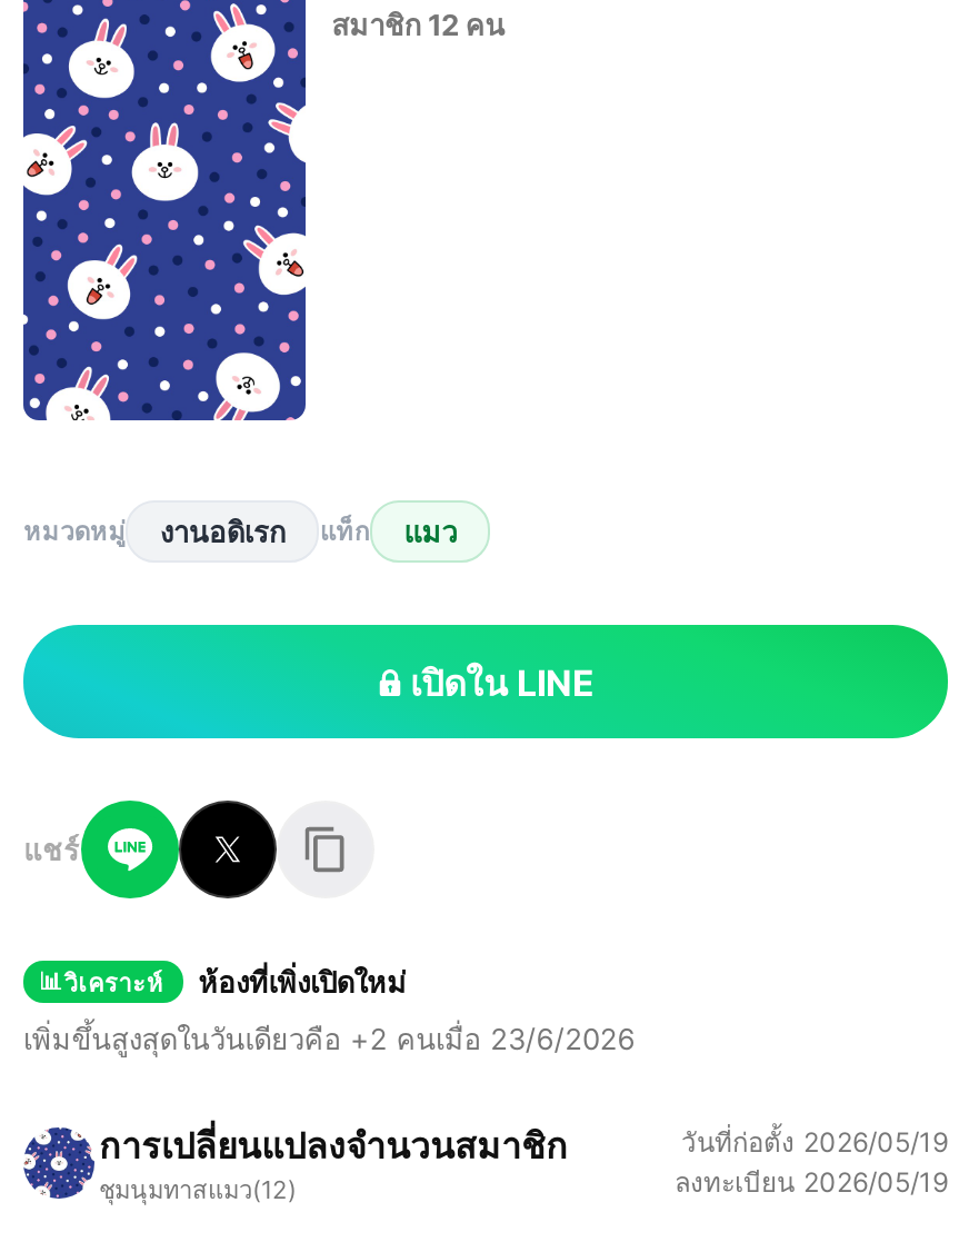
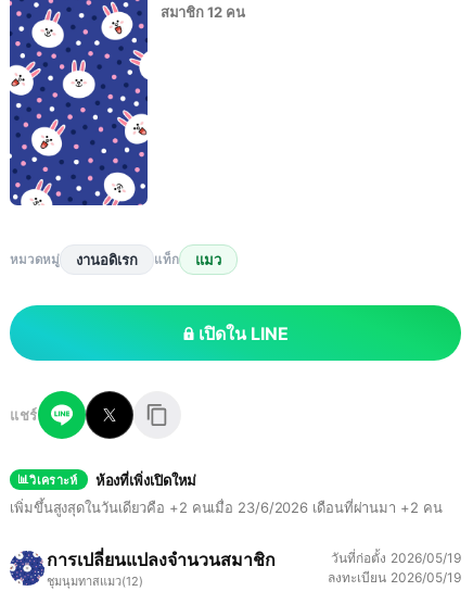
[23,1021,635,1057] เพิ่มขึ้นสูงสุดในวันเดียวคือ +2 คนเมื่อ 23/6/2026 -> [10,499,442,516] เพิ่มขึ้นสูงสุดในวันเดียวคือ +2 คนเมื่อ 23/6/2026 เดือนที่ผ่านมา +2 คน

